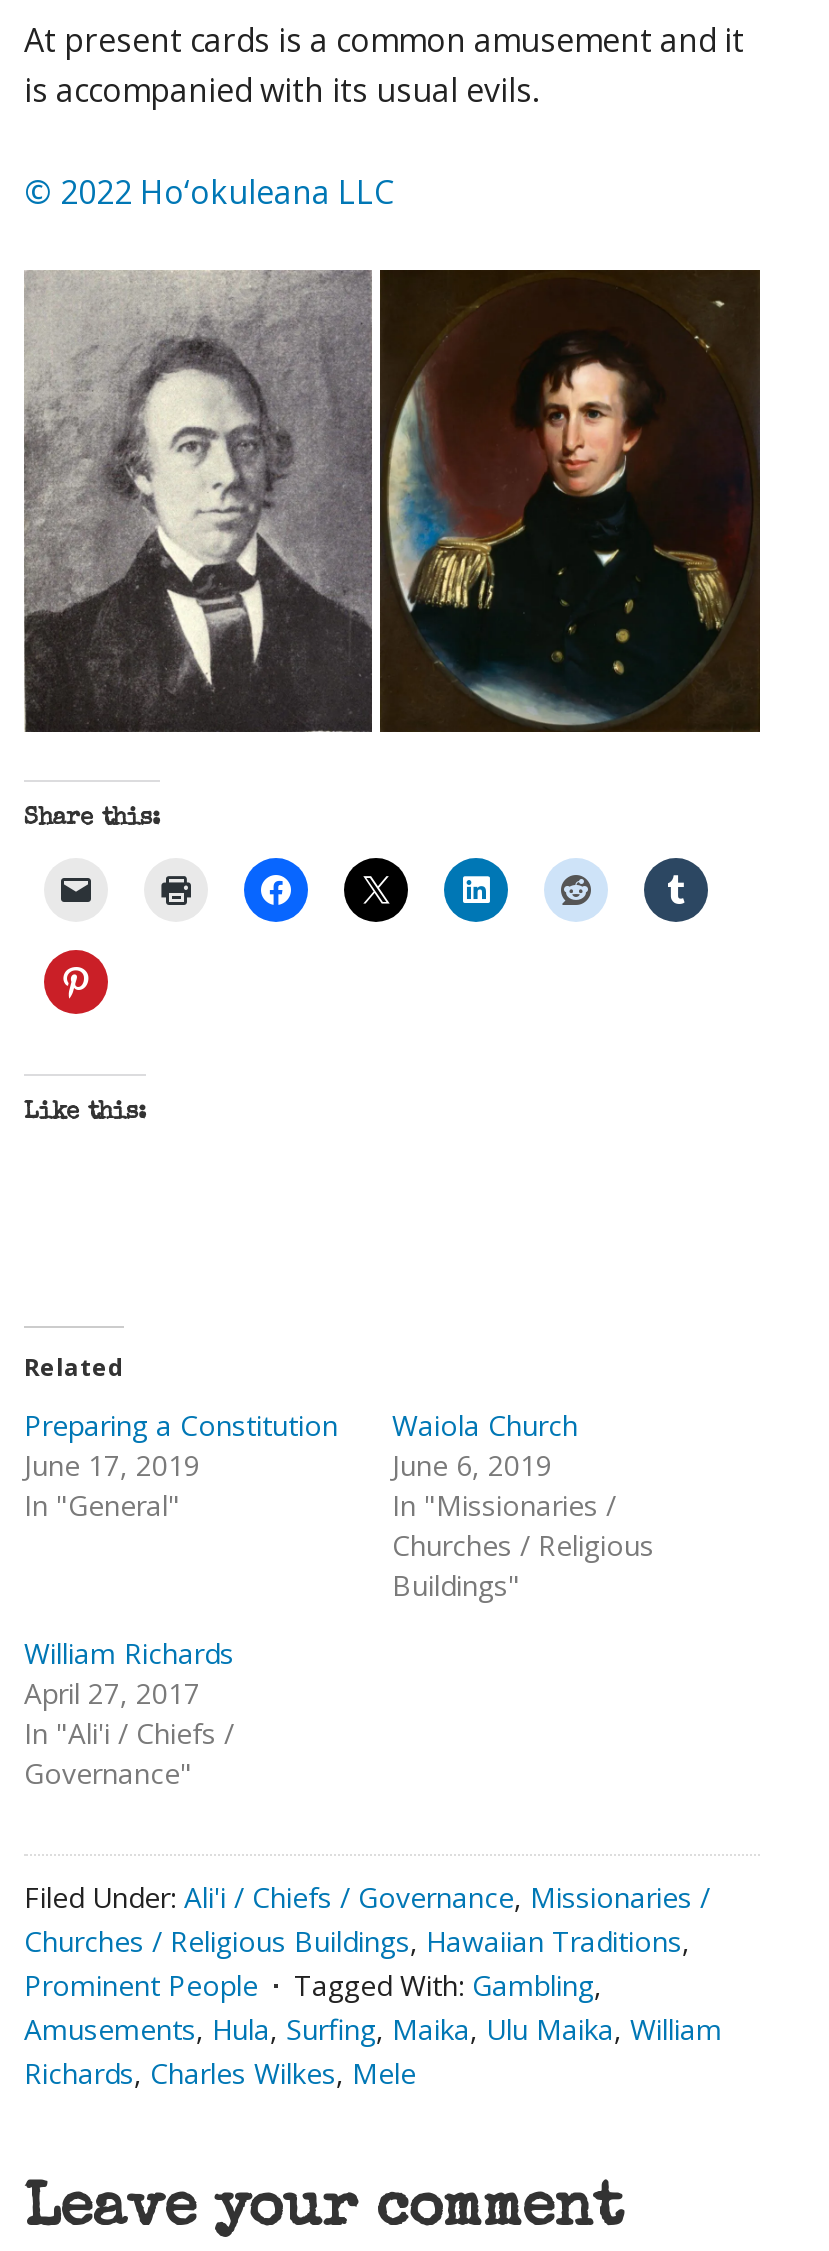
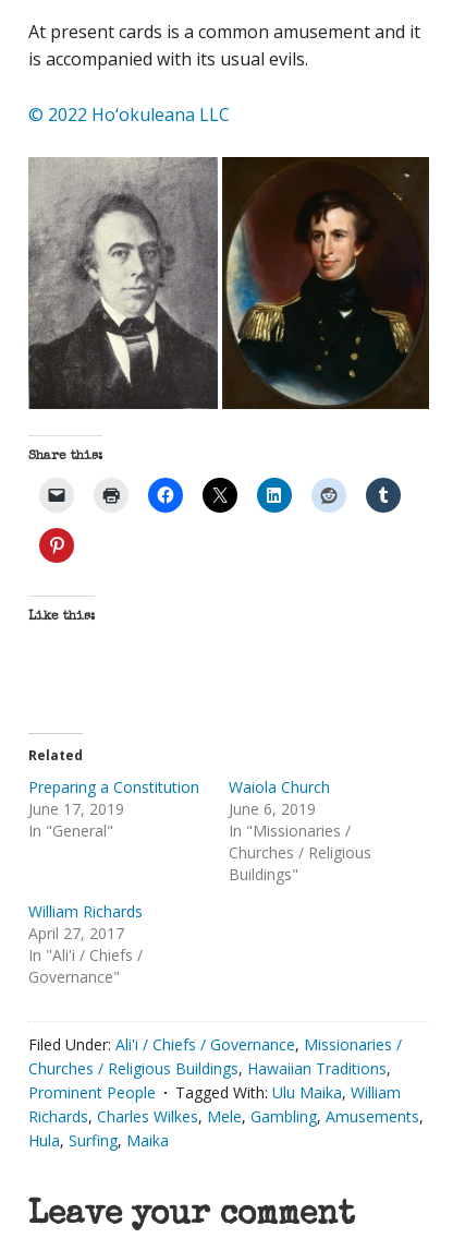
[24,1966,722,2092] Tagged With: Gambling, | Amusements, Hula, Surfing, Maika, Ulu Maika, William | Richards, Charles Wilkes, Mele -> [28,1082,424,1151] Tagged With: Ulu Maika, William | Richards, Charles Wilkes, Mele, Gambling, Amusements, | Hula, Surfing, Maika

